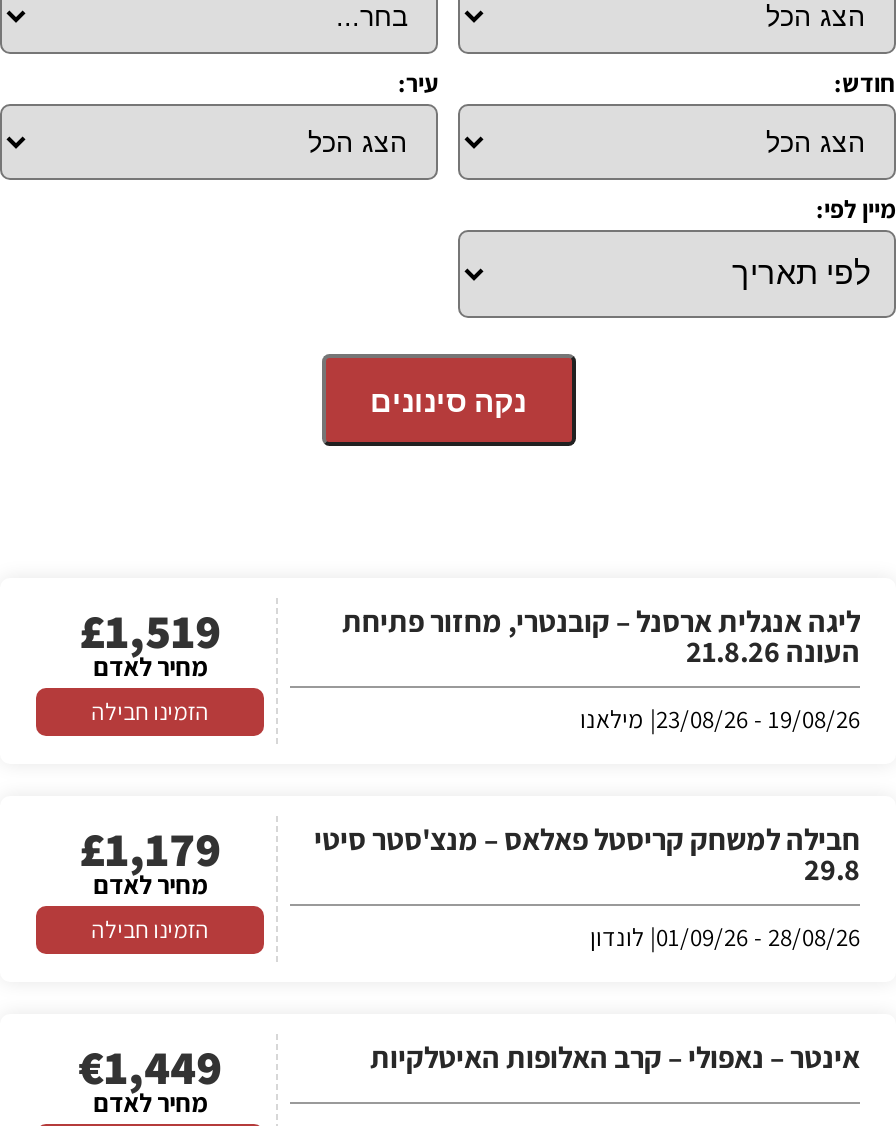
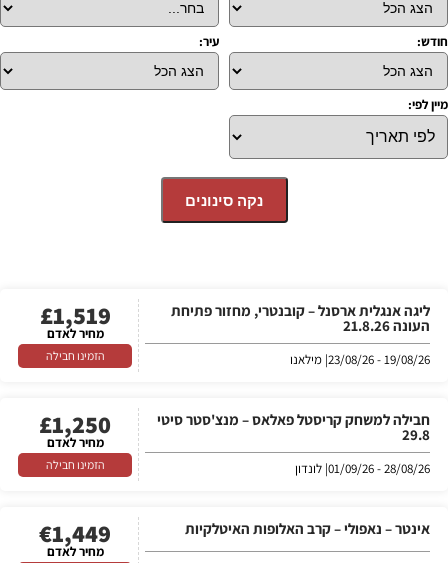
[79,816,221,880] £1,179 -> [39,408,111,440] £1,250

